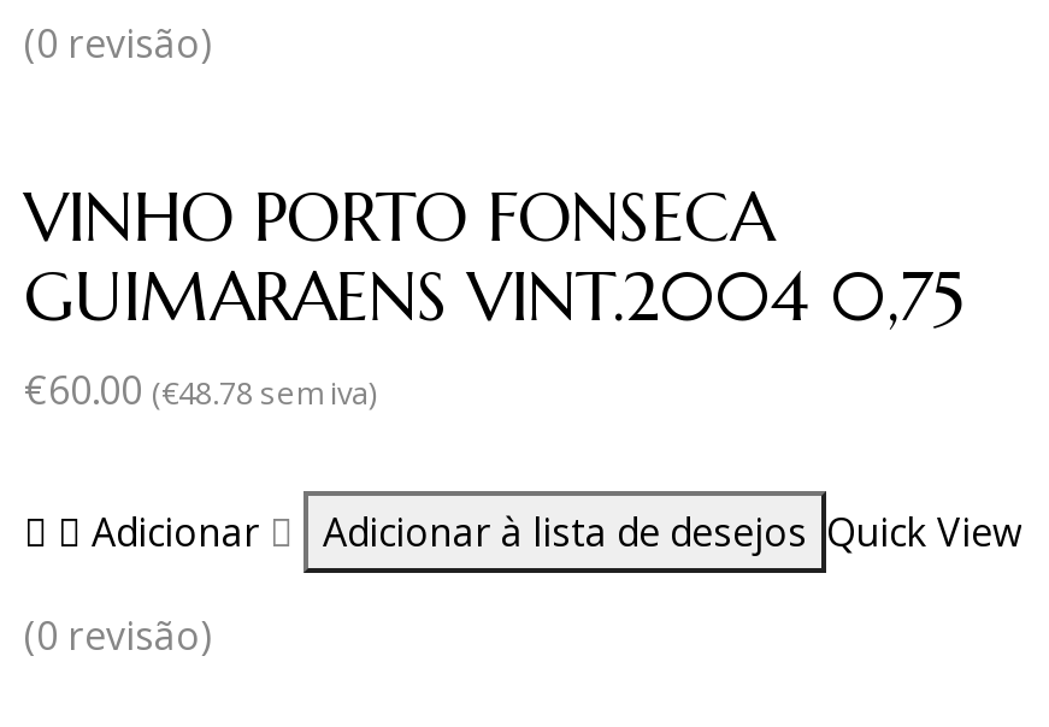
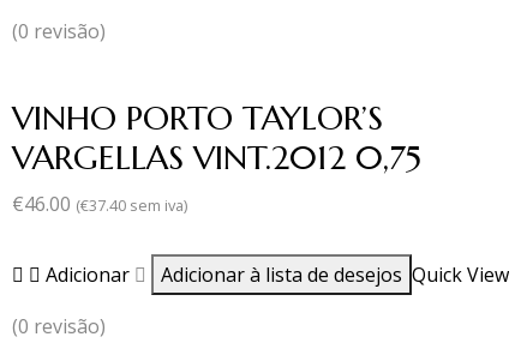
[24,177,963,417] VINHO PORTO FONSECA | GUIMARAENS VINT.2004 0,75 | €60.00 (€48.78 sem iva) -> [12,98,421,218] VINHO PORTO TAYLOR’S | VARGELLAS VINT.2012 0,75 | €46.00 (€37.40 sem iva)

